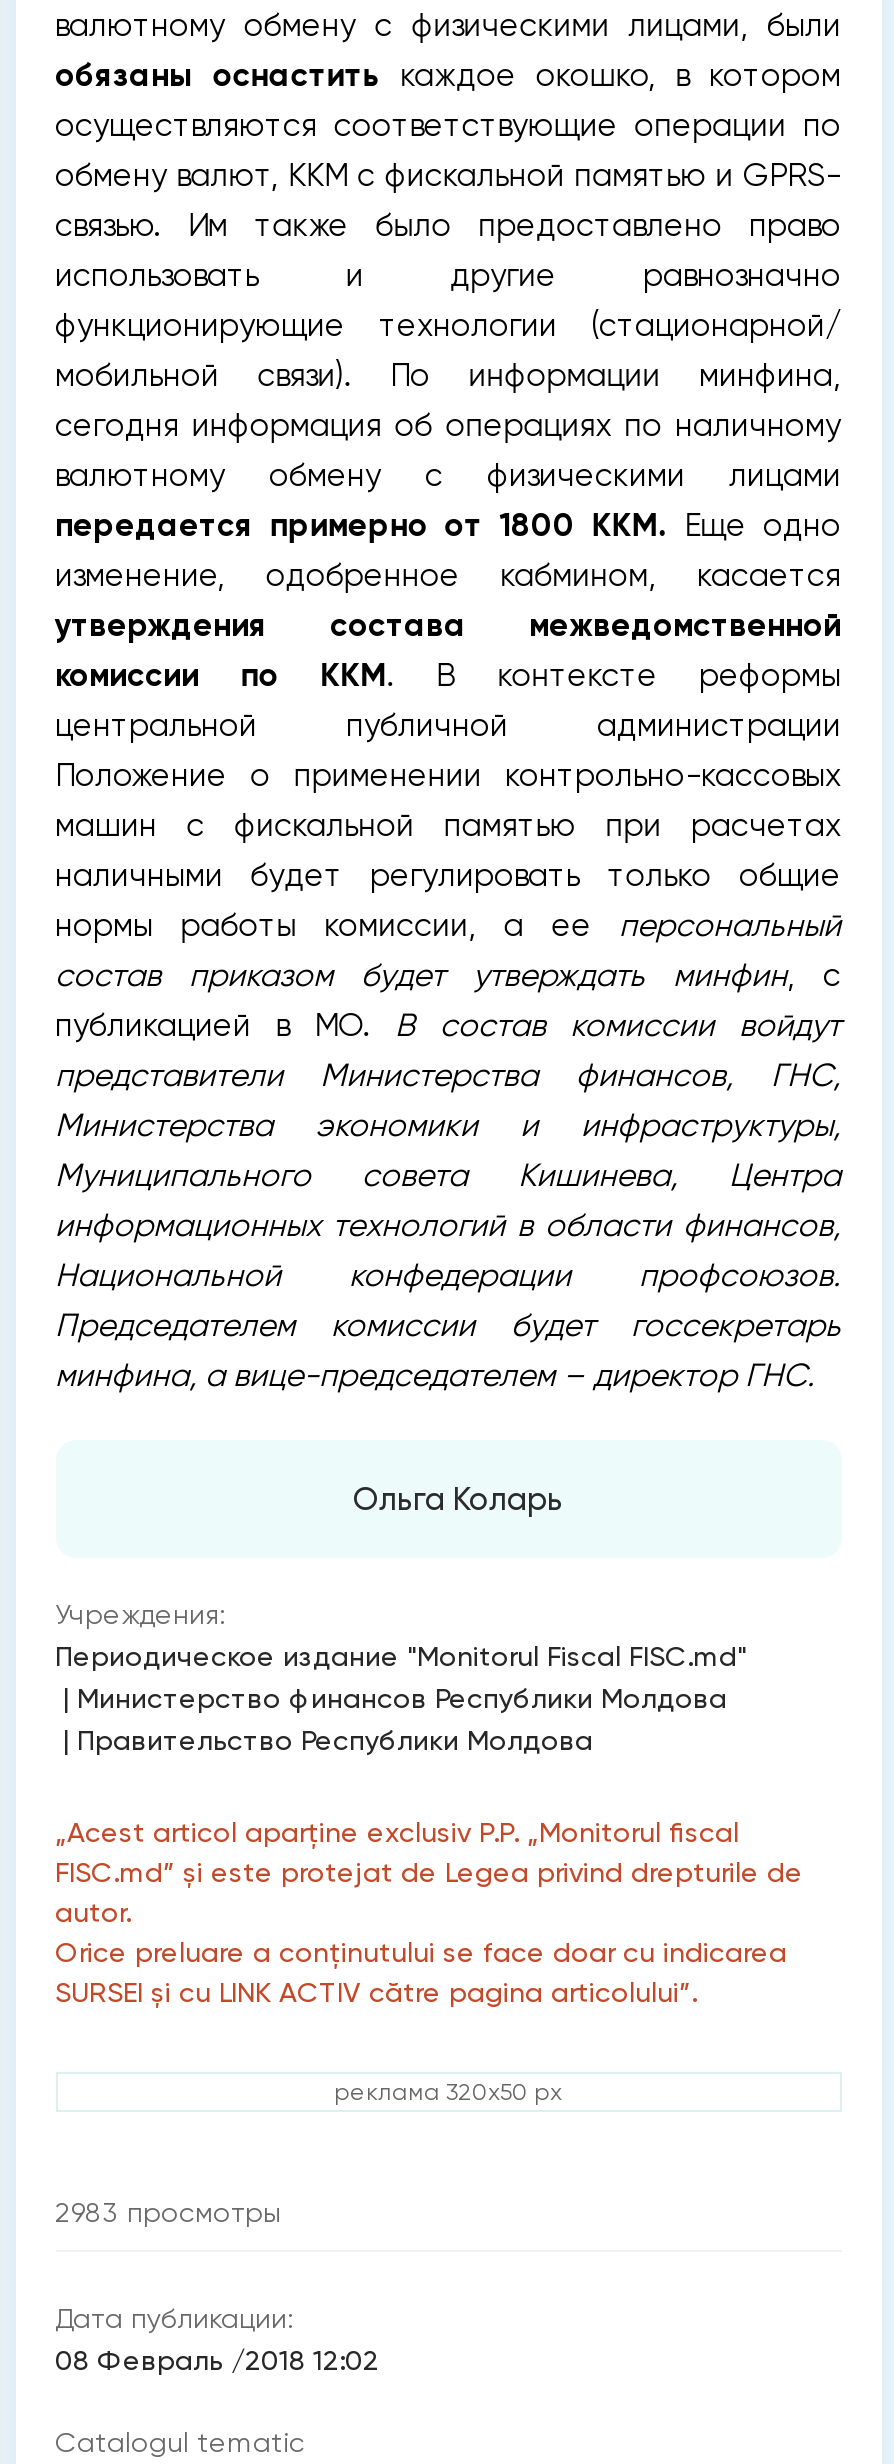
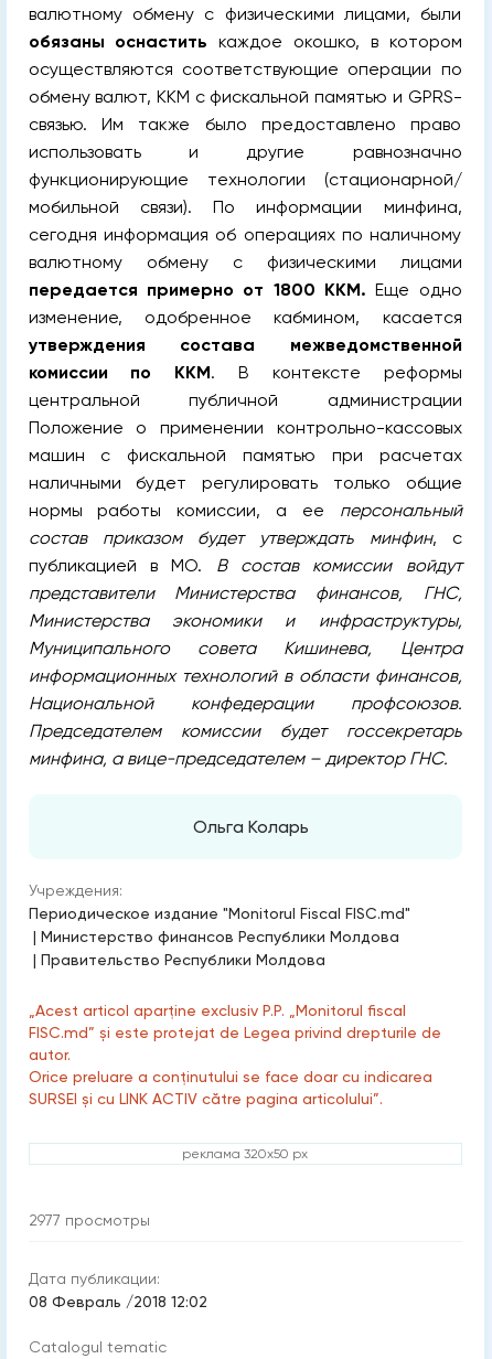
[55,2196,281,2228] 2983 просмотры -> [28,1211,149,1229] 2977 просмотры

